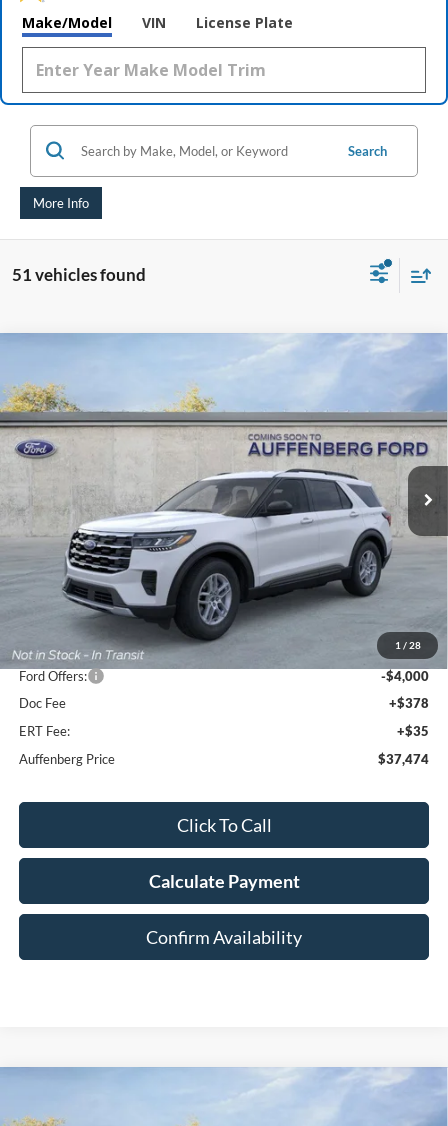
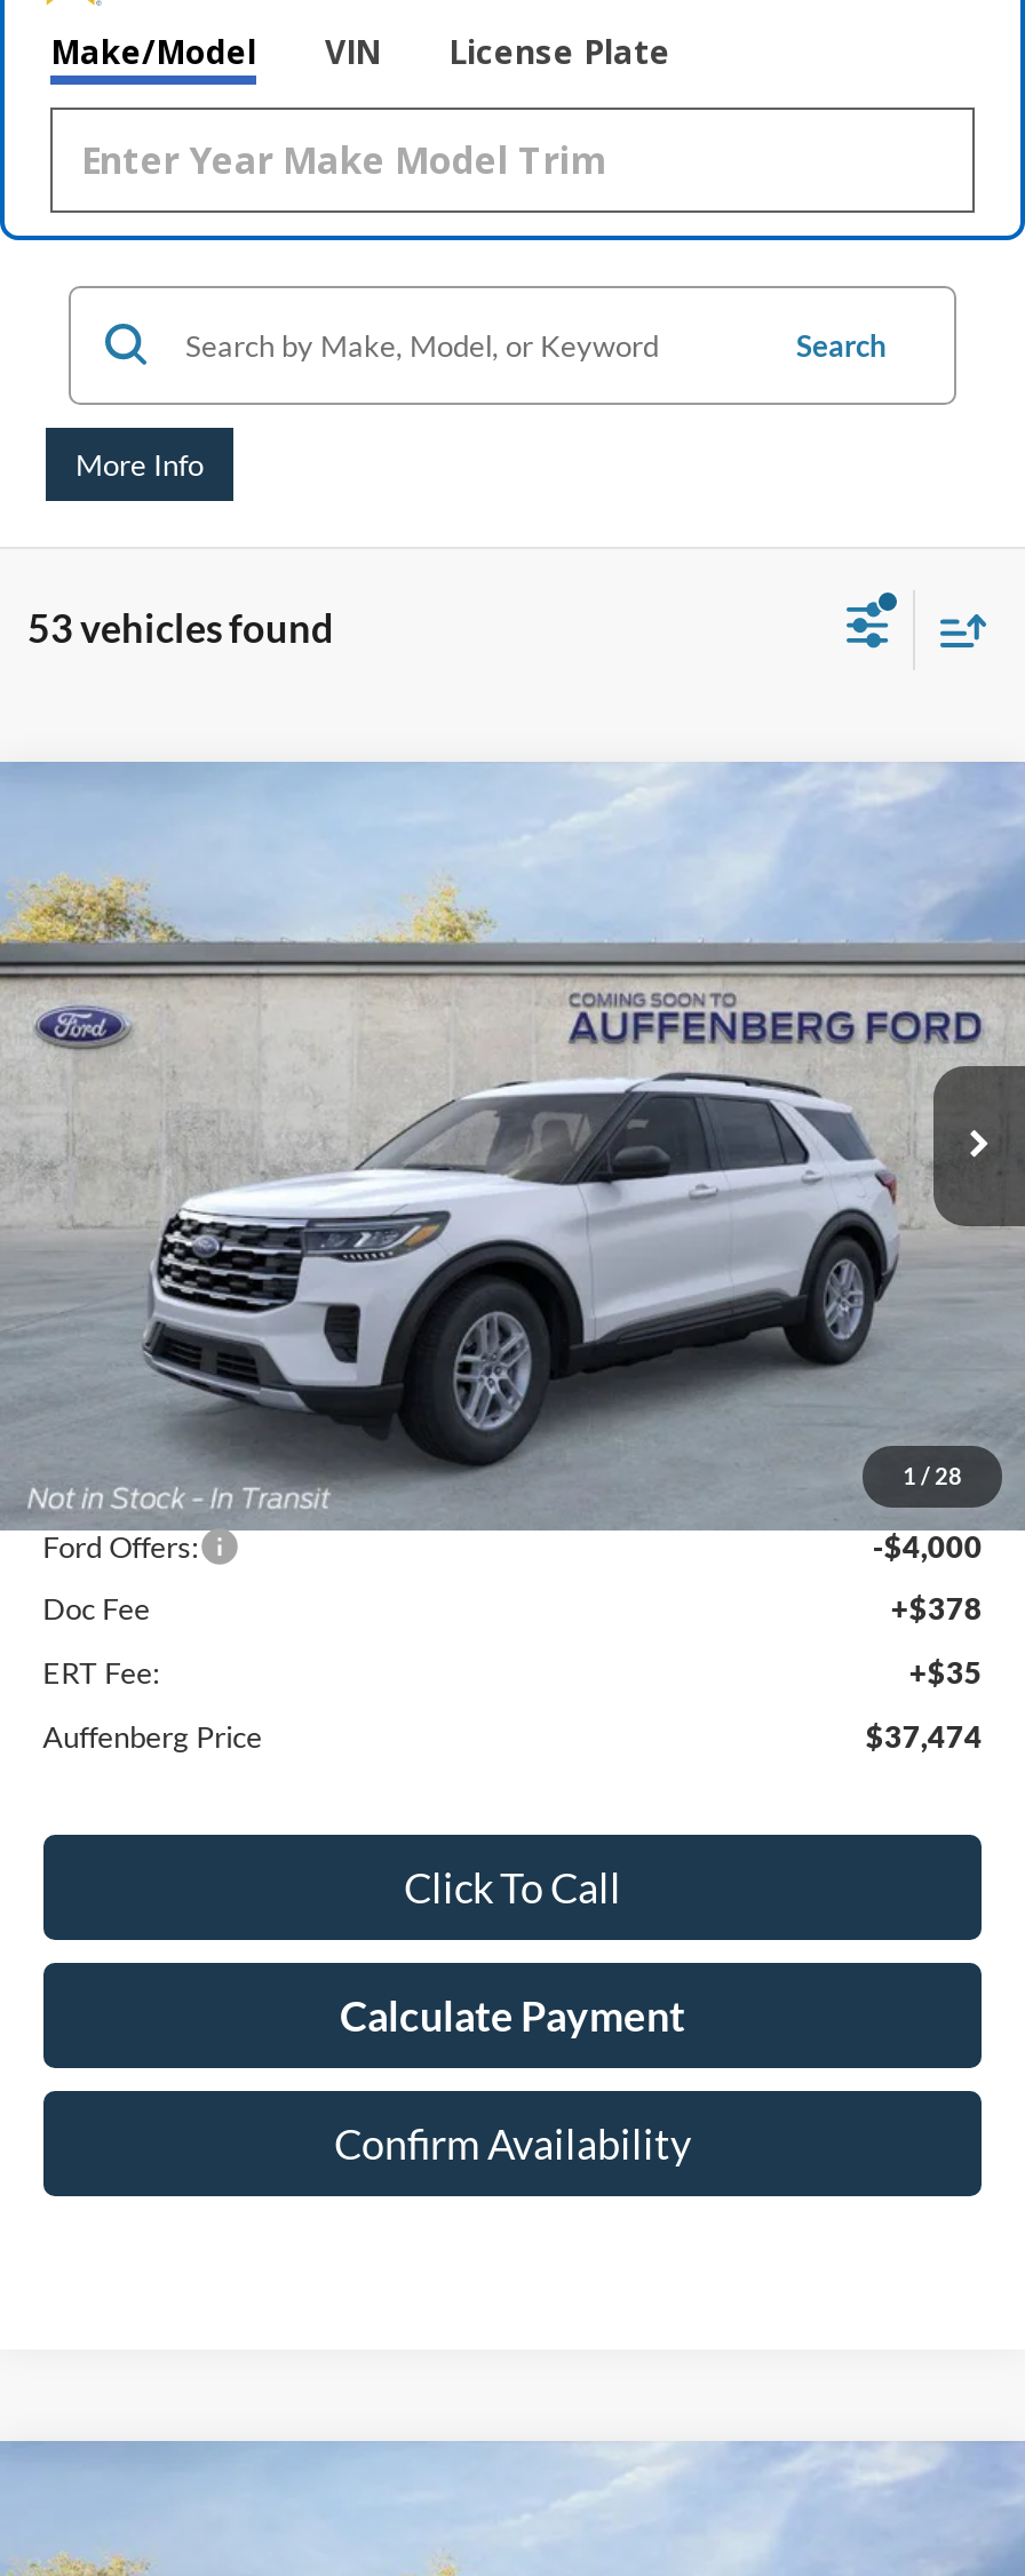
[12,264,146,285] 51 vehicles found -> [27,604,334,652] 53 vehicles found

